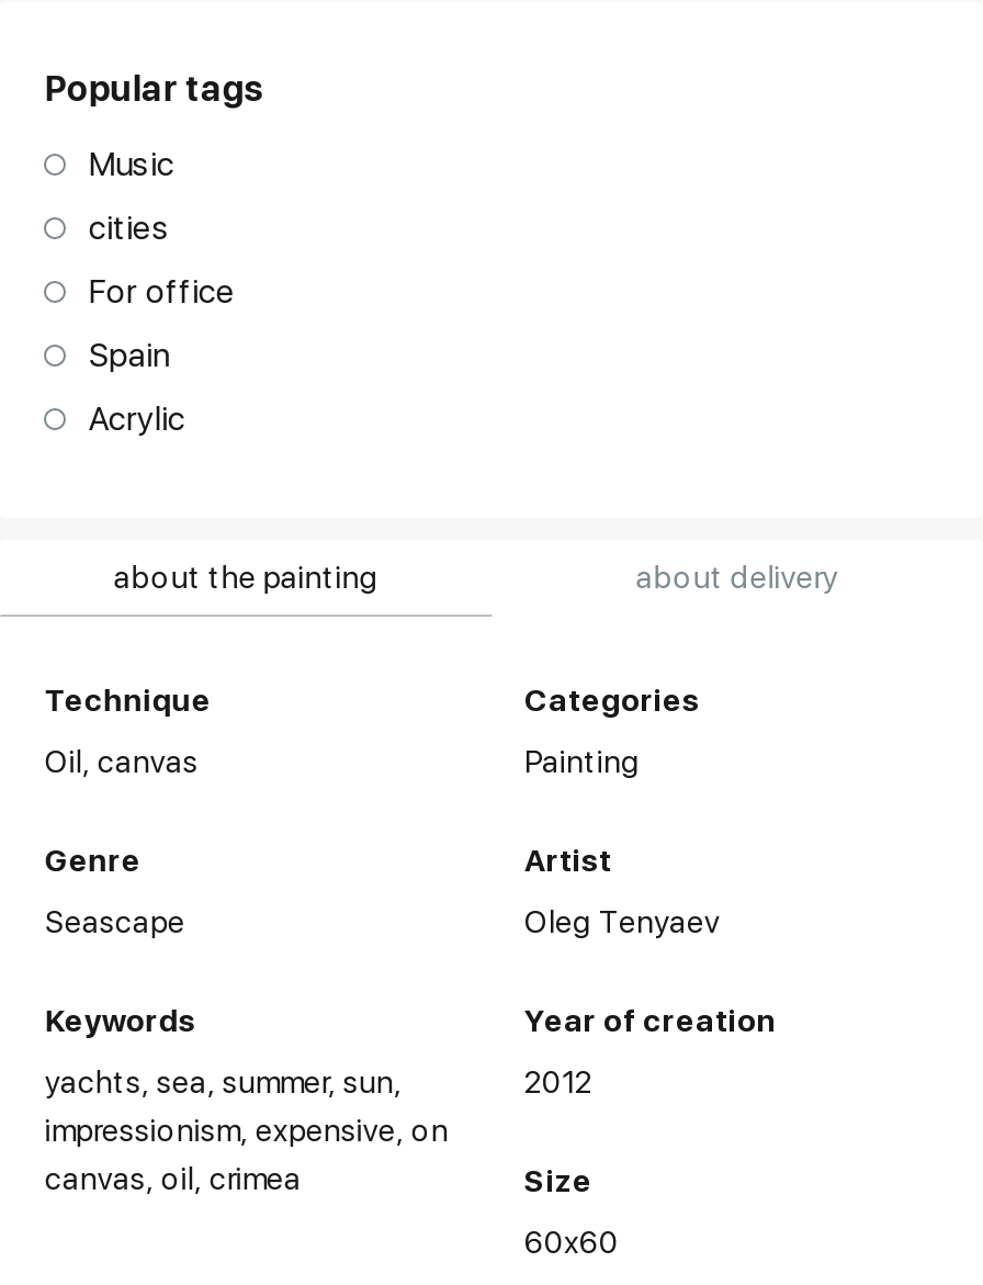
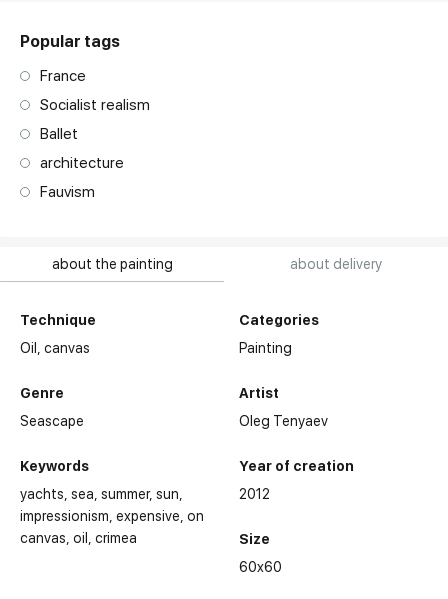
[89,144,174,184] Music -> [40,67,86,85] France
[89,208,170,248] cities -> [40,96,150,114] Socialist realism
[89,272,236,311] For office -> [40,125,78,143] Ballet
[89,335,170,375] Spain -> [40,154,124,172] architecture
[89,399,185,439] Acrylic -> [40,183,95,201] Fauvism

